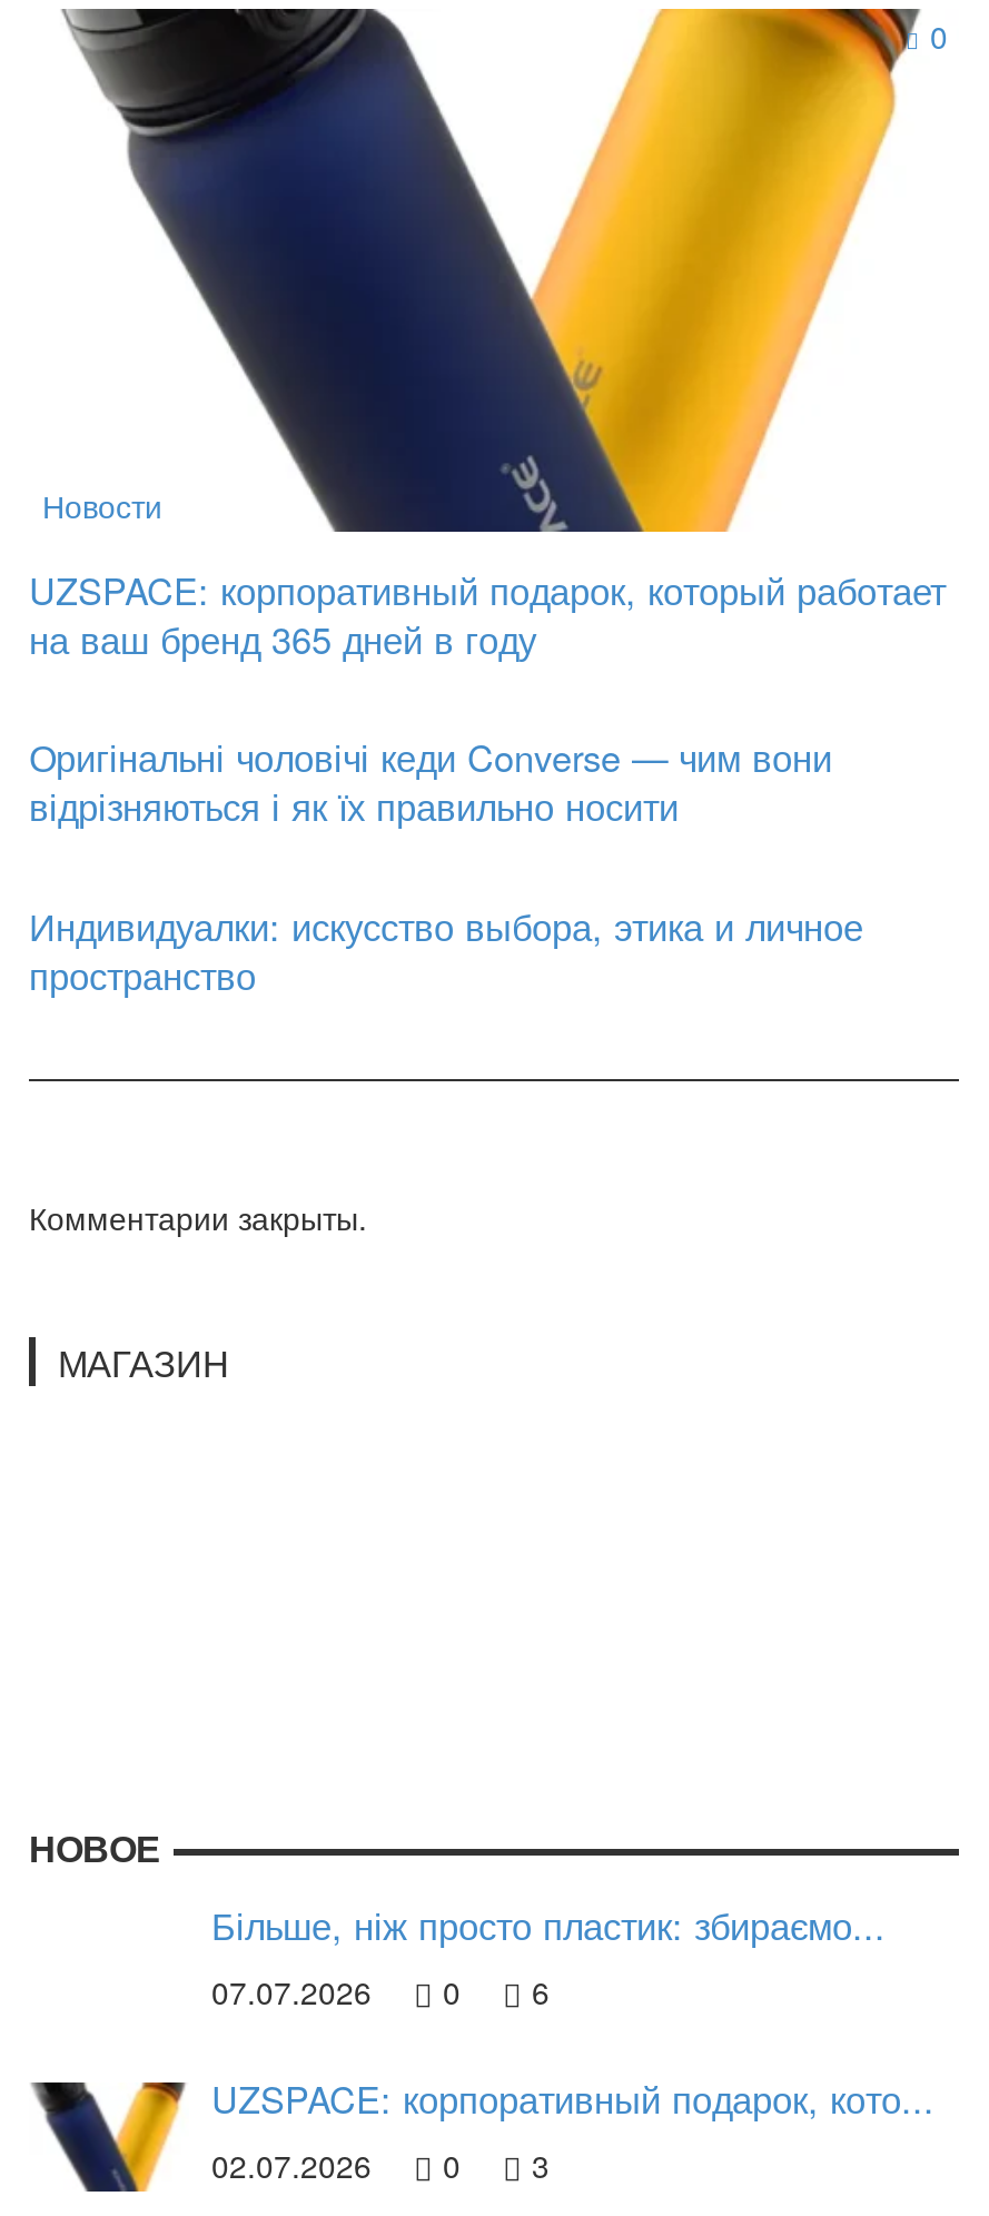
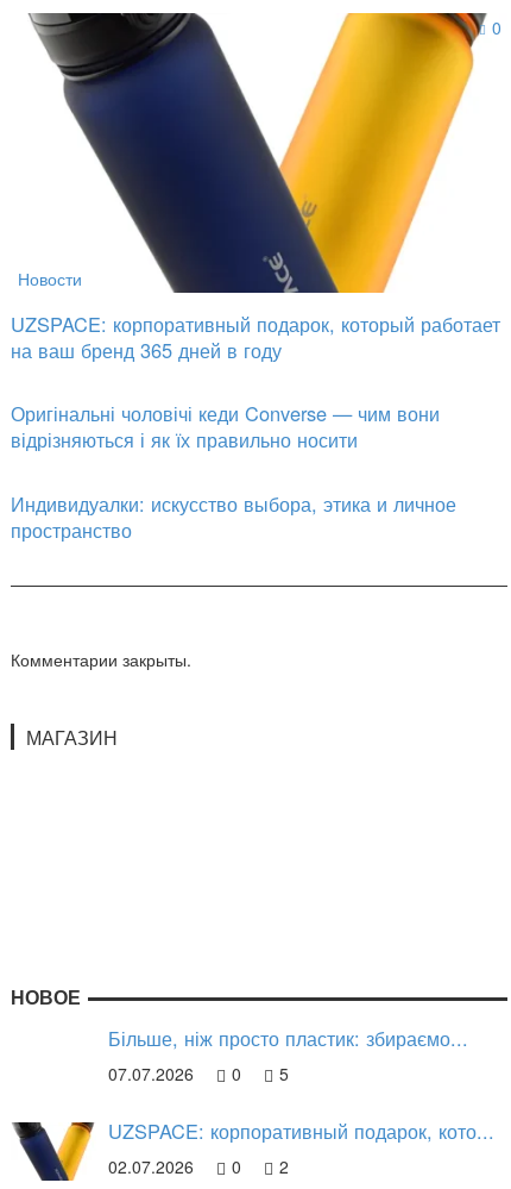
[211,1970,550,2014] 07.07.2026 0 6 -> [108,1062,289,1086] 07.07.2026 0 5
[211,2143,550,2188] 02.07.2026 0 3 -> [108,1155,289,1179] 02.07.2026 0 2

